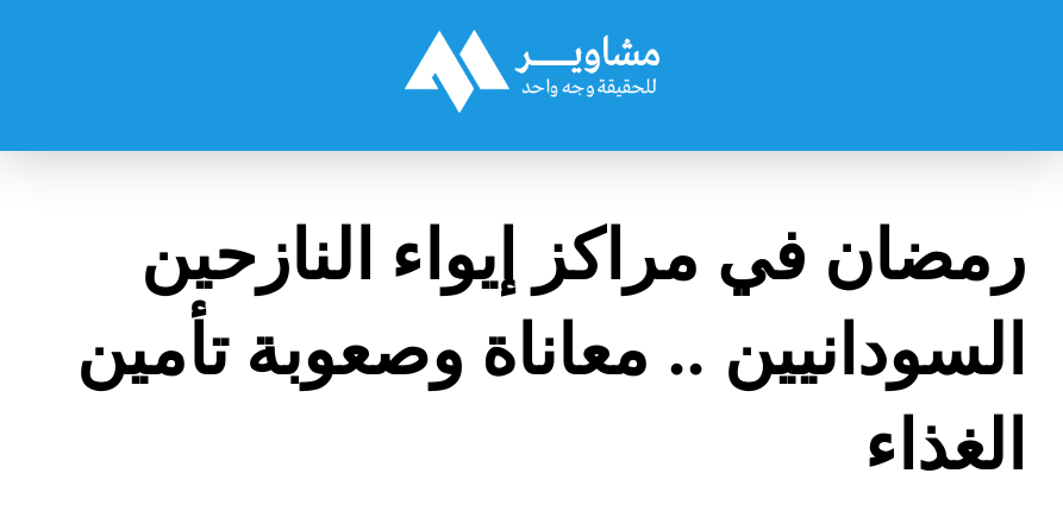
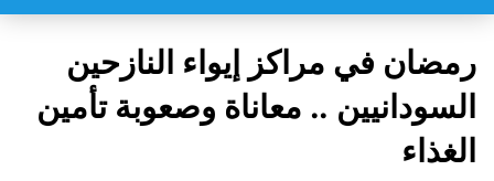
[402,30,662,113] [image] -> none

